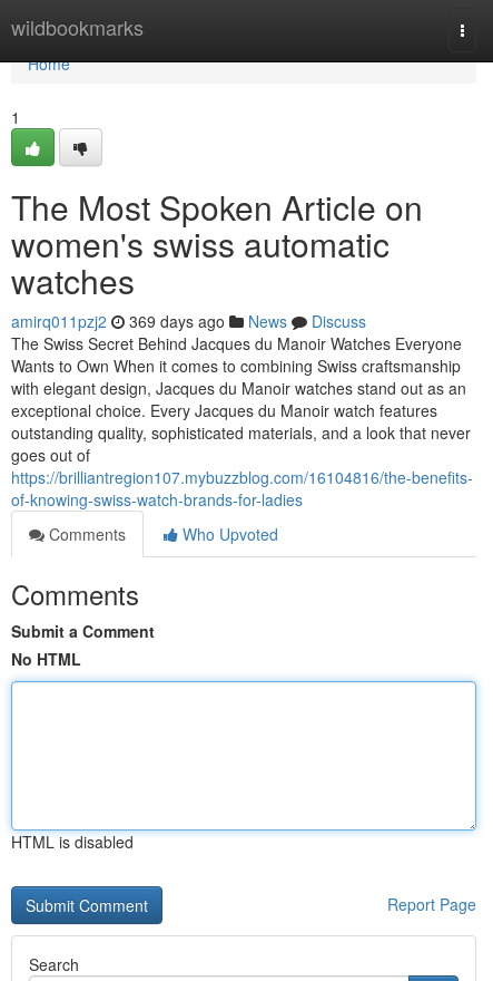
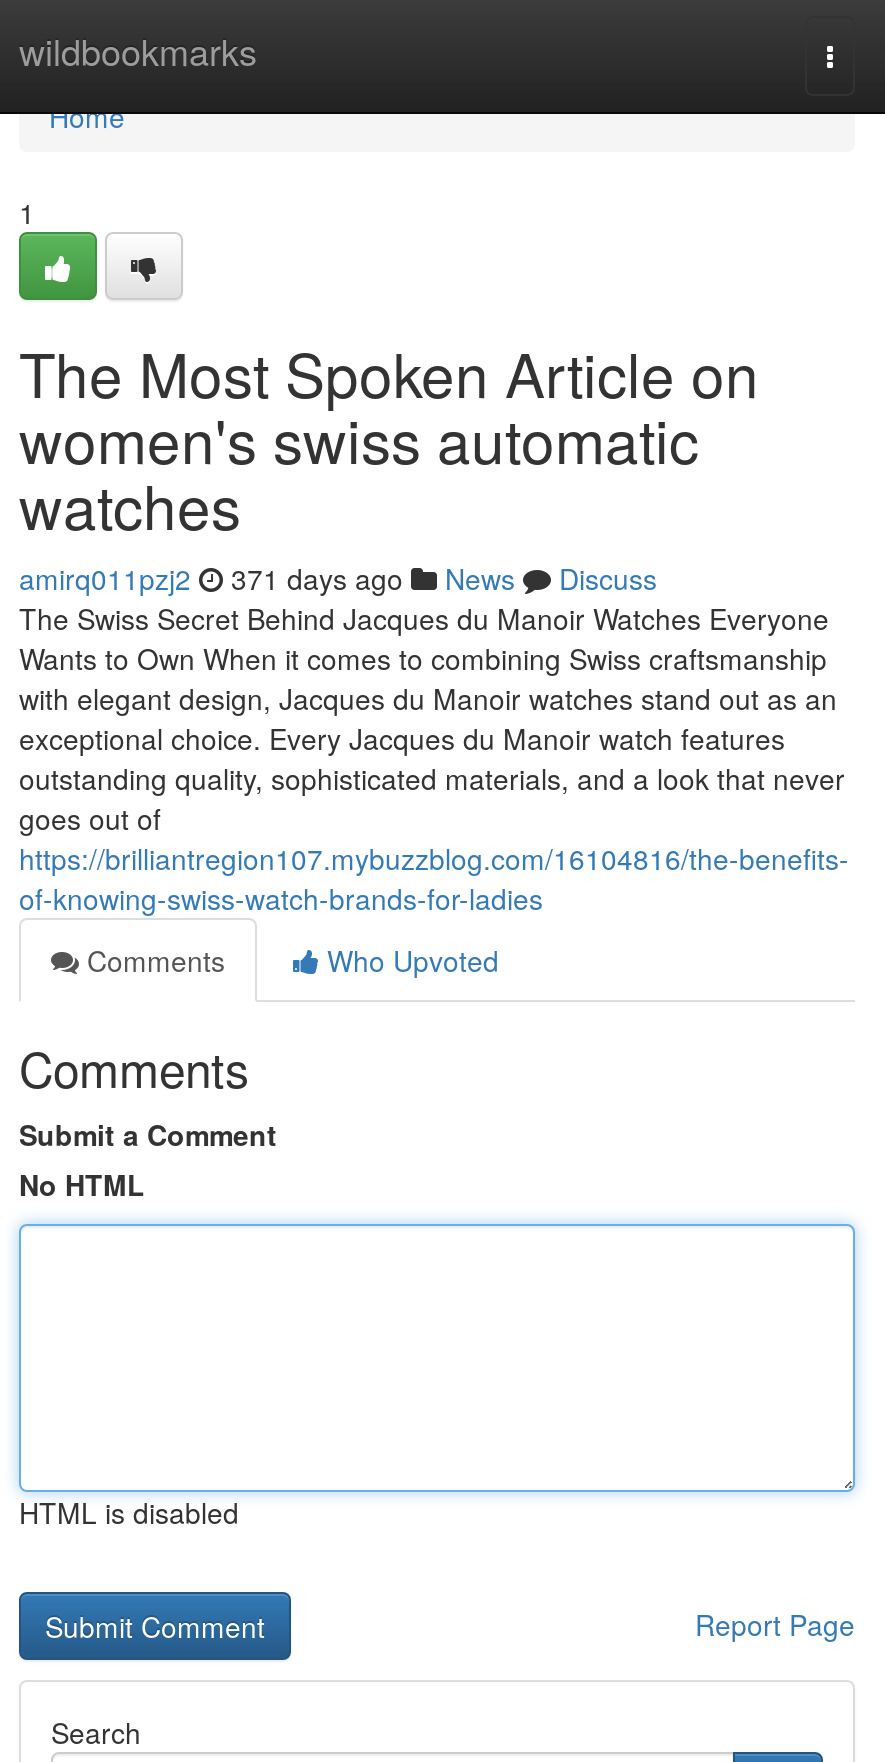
[11,310,366,332] amirq011pzj2 369 days ago News Discuss -> [19,558,657,598] amirq011pzj2 371 days ago News Discuss

